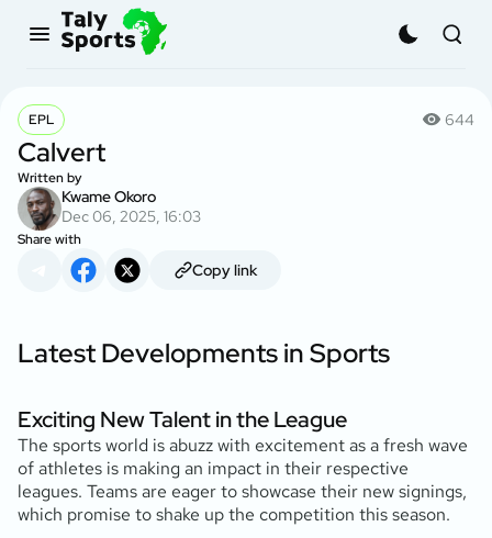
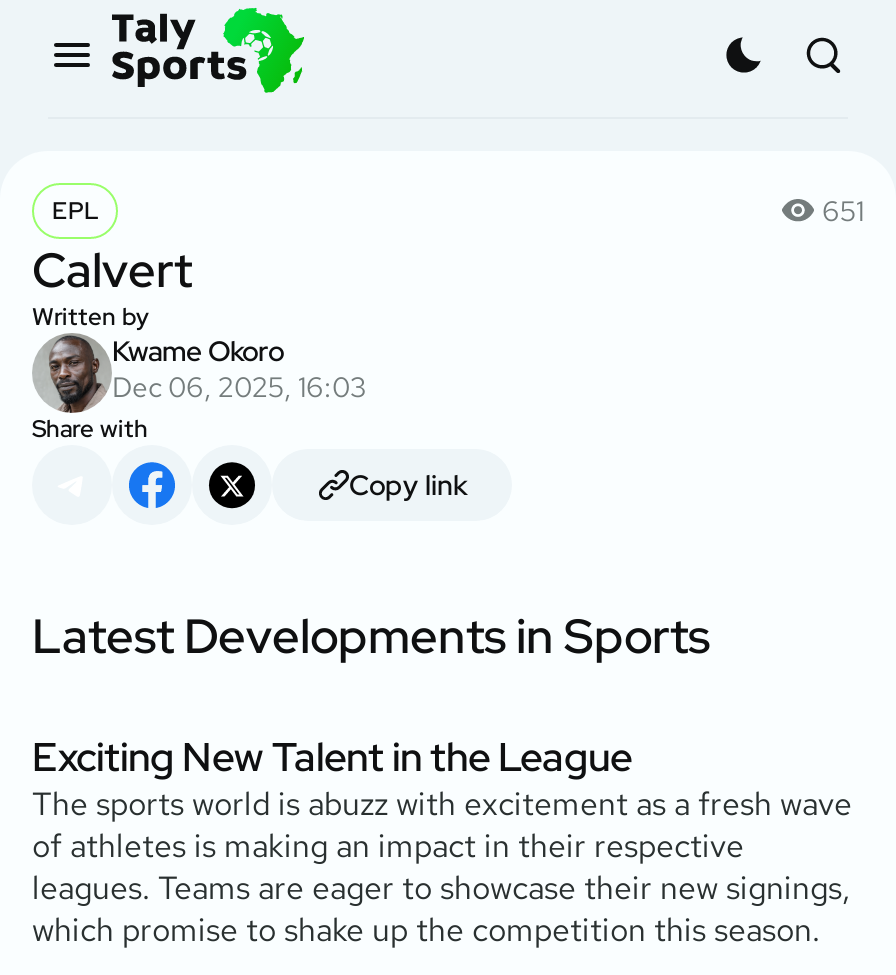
[445,110,474,130] 644 -> [822,194,864,230] 651

